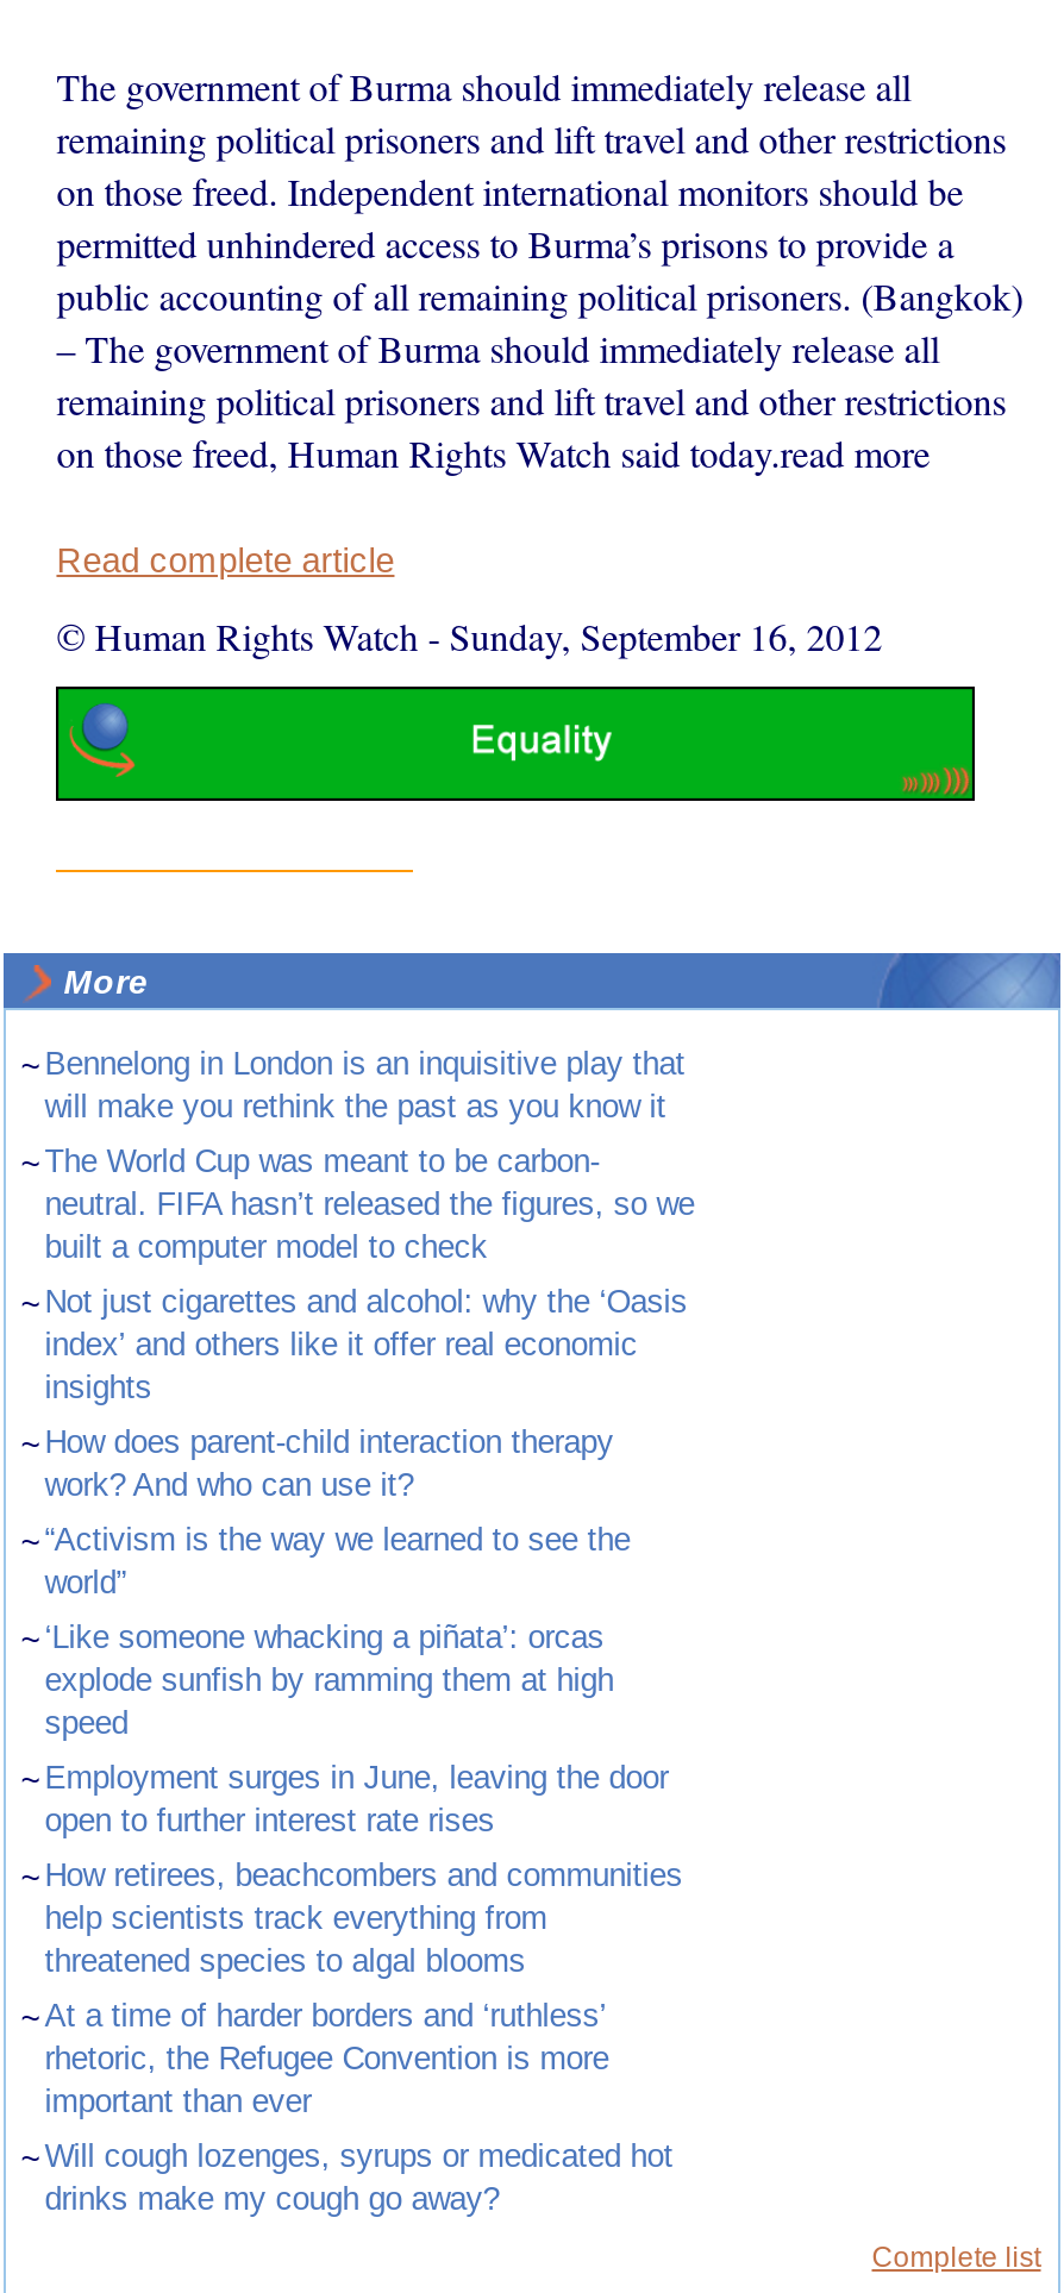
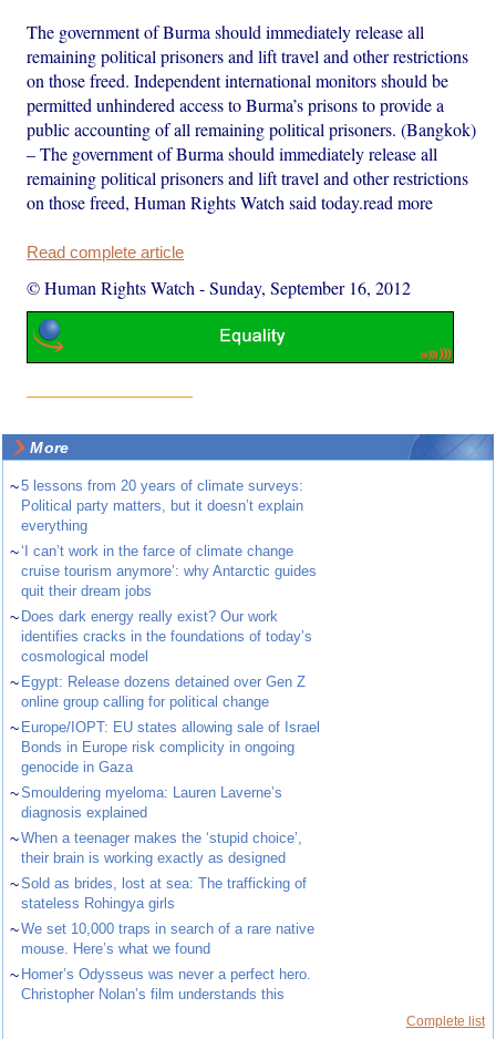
[21,1045,685,1123] ~ Bennelong in London is an inquisitive play that | will make you rethink the past as you know it -> [10,478,304,534] ~ 5 lessons from 20 years of climate surveys: | Political party matters, but it doesn’t explain | everything
[21,1142,694,1264] ~ The World Cup was meant to be carbon- | neutral. FIFA hasn’t released the figures, so we | built a computer model to check -> [10,543,317,600] ~ ‘I can’t work in the farce of climate change | cruise tourism anymore’: why Antarctic guides | quit their dream jobs
[21,1283,687,1404] ~ Not just cigarettes and alcohol: why the ‘Oasis | index’ and others like it offer real economic | insights -> [10,609,312,665] ~ Does dark energy really exist? Our work | identifies cracks in the foundations of today’s | cosmological model
[21,1423,613,1502] ~ How does parent-child interaction therapy | work? And who can use it? -> [10,674,306,711] ~ Egypt: Release dozens detained over Gen Z | online group calling for political change
[21,1521,630,1599] ~ “Activism is the way we learned to see the | world” -> [10,719,320,776] ~ Europe/IOPT: EU states allowing sale of Israel | Bonds in Europe risk complicity in ongoing | genocide in Gaza
[21,1618,613,1740] ~ ‘Like someone whacking a piñata’: orcas | explode sunfish by ramming them at high | speed -> [10,785,283,821] ~ Smouldering myeloma: Lauren Laverne’s | diagnosis explained
[21,1759,668,1837] ~ Employment surges in June, leaving the door | open to further interest rate rises -> [10,830,302,867] ~ When a teenager makes the ‘stupid choice’, | their brain is working exactly as designed
[21,1856,682,1978] ~ How retirees, beachcombers and communities | help scientists track everything from | threatened species to algal blooms -> [10,876,307,912] ~ Sold as brides, lost at sea: The trafficking of | stateless Rohingya girls
[21,1997,609,2118] ~ At a time of harder borders and ‘ruthless’ | rhetoric, the Refugee Convention is more | important than ever -> [10,921,315,958] ~ We set 10,000 traps in search of a rare native | mouse. Here’s what we found
[21,2137,673,2216] ~ Will cough lozenges, syrups or medicated hot | drinks make my cough go away? -> [10,966,311,1003] ~ Homer’s Odysseus was never a perfect hero. | Christopher Nolan’s film understands this

